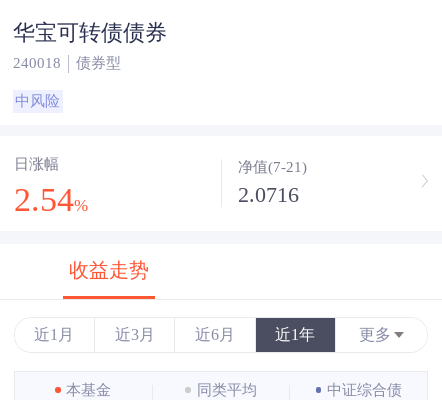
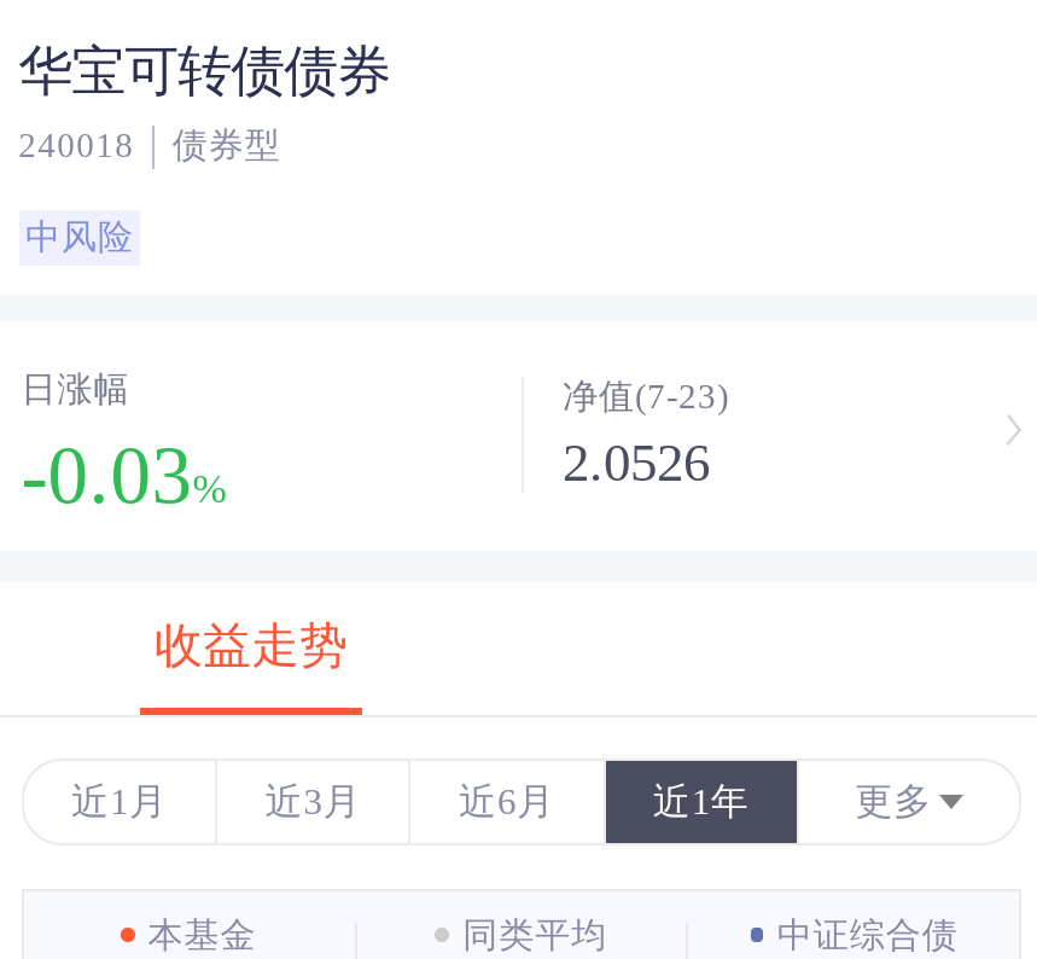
[238,159,307,175] 净值(7-21) -> [563,377,729,415] 净值(7-23)
[14,181,88,218] 2.54% -> [21,430,226,520] -0.03%
[238,182,299,207] 2.0716 -> [563,432,710,493] 2.0526

